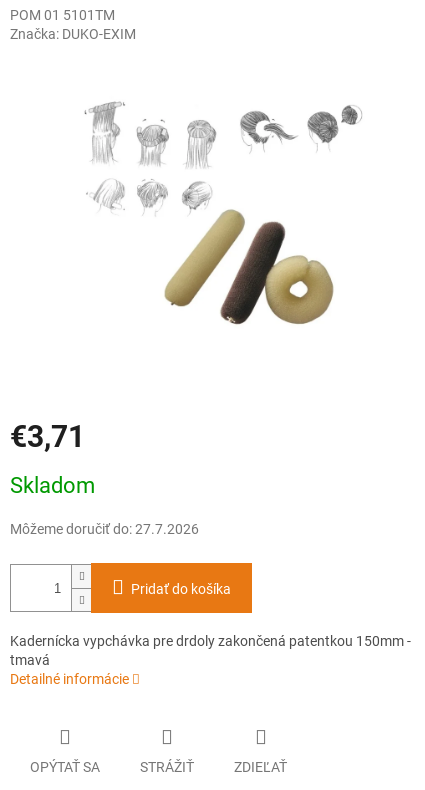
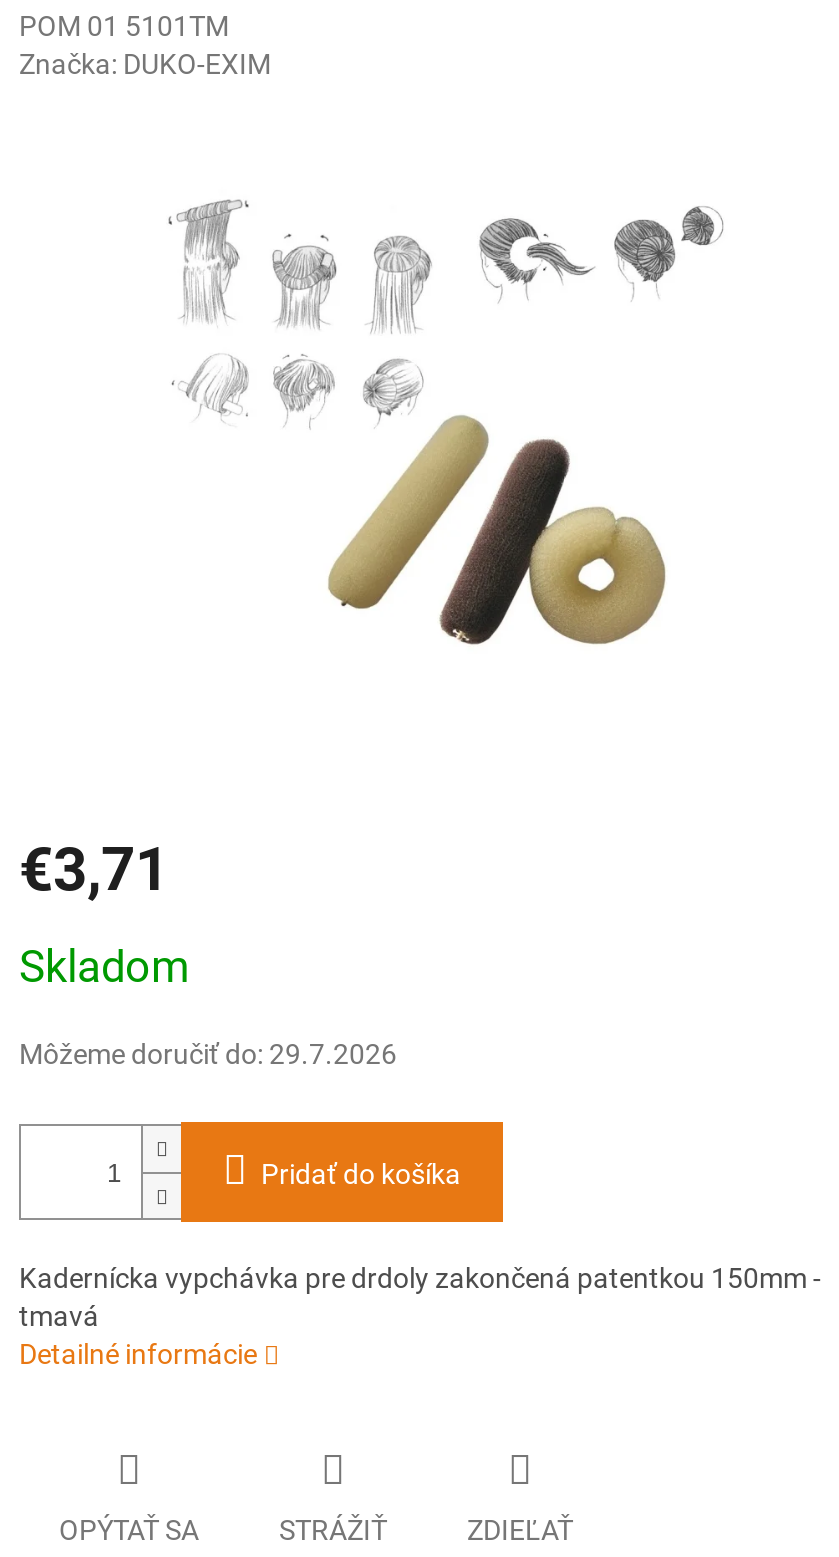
[10,521,199,537] Môžeme doručiť do: 27.7.2026 -> [19,1039,397,1071] Môžeme doručiť do: 29.7.2026

